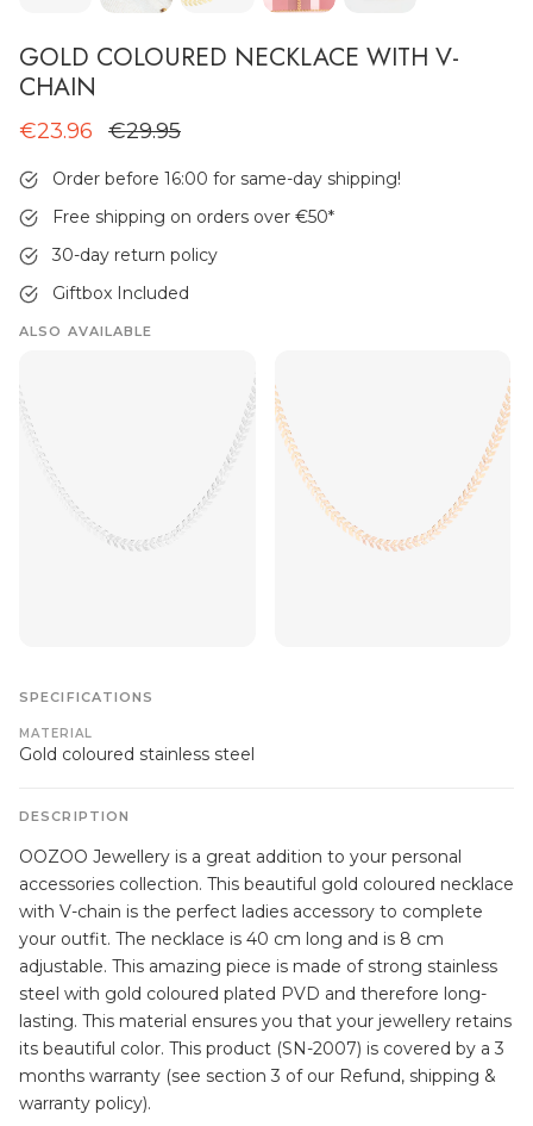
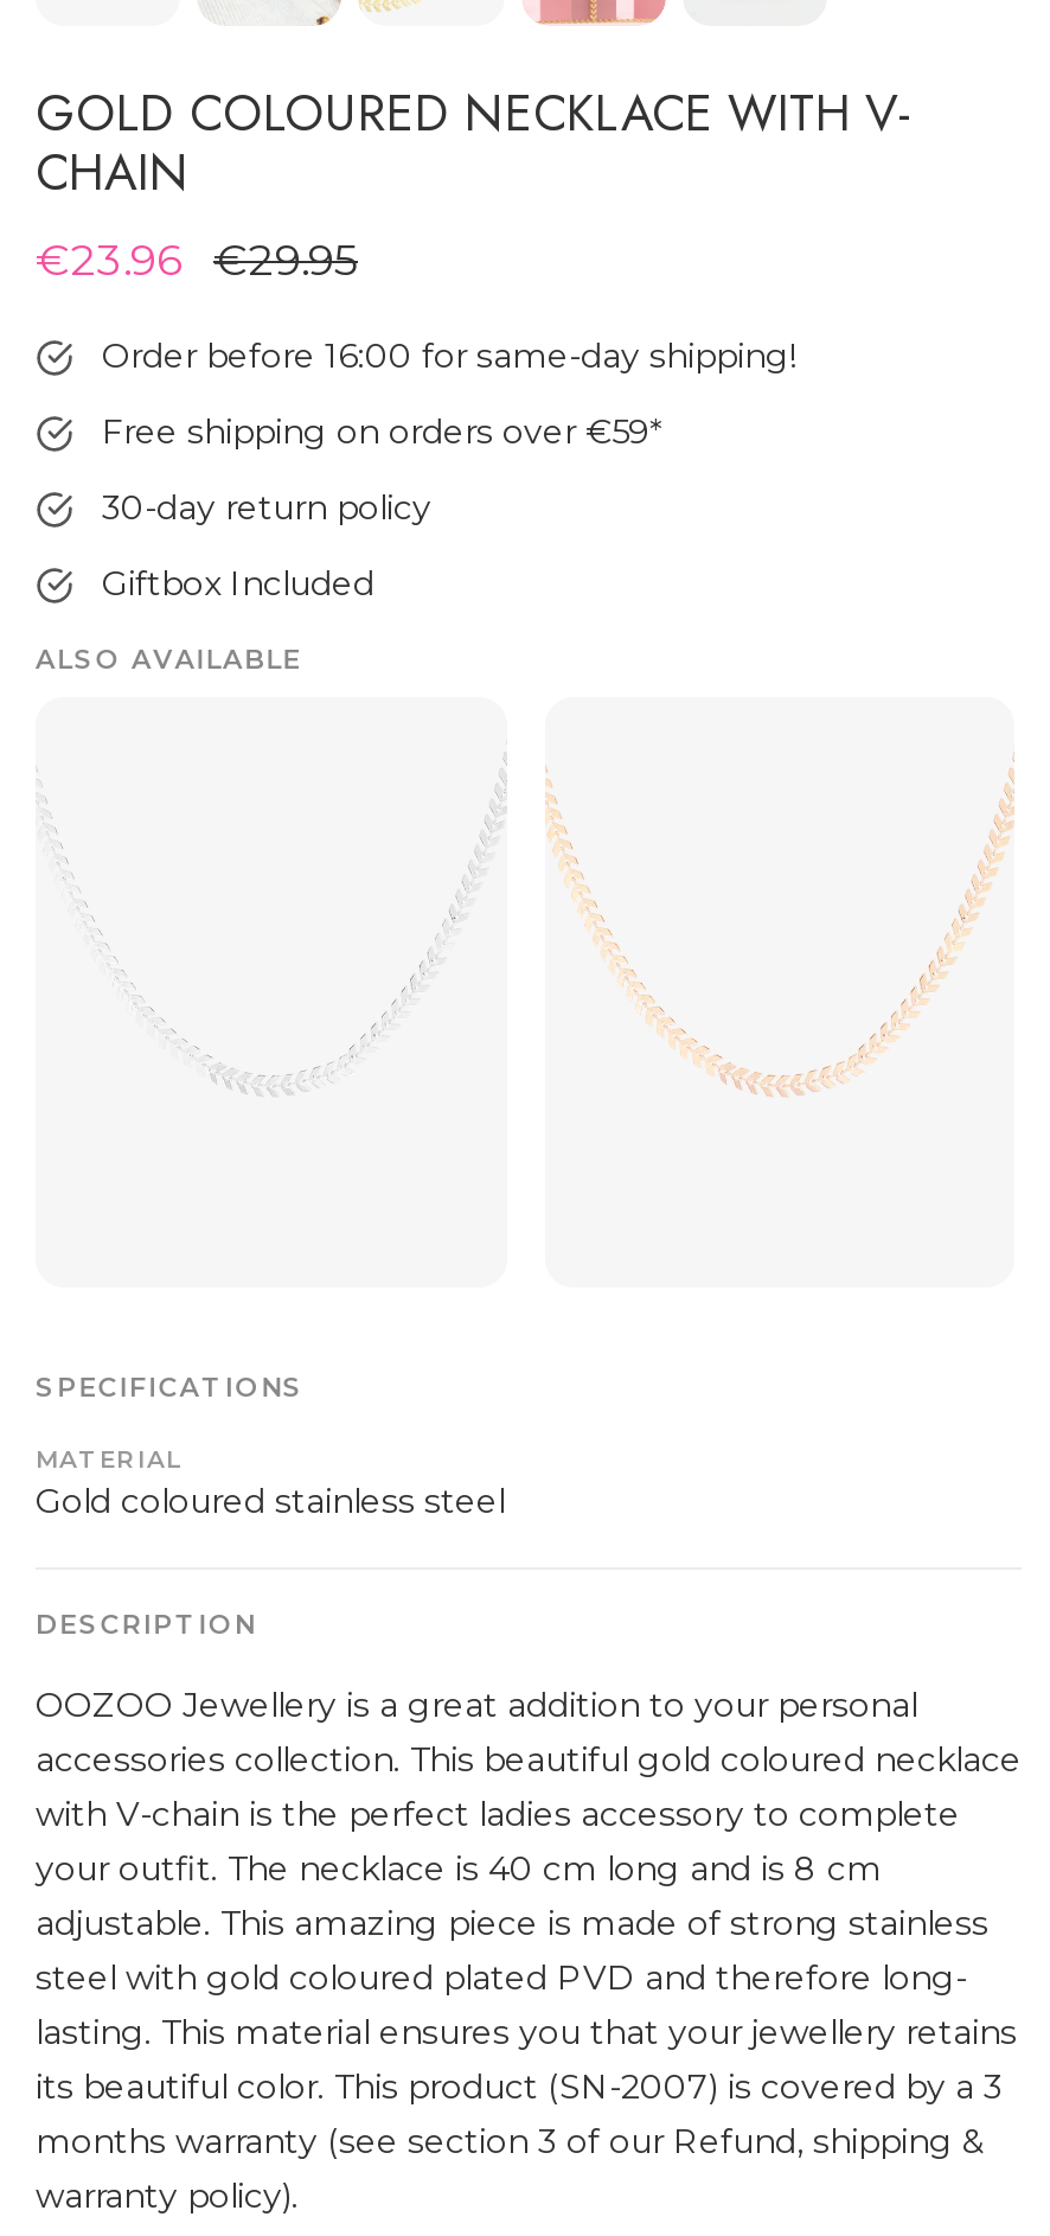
[52,207,334,228] Free shipping on orders over €50* -> [102,411,661,454] Free shipping on orders over €59*

